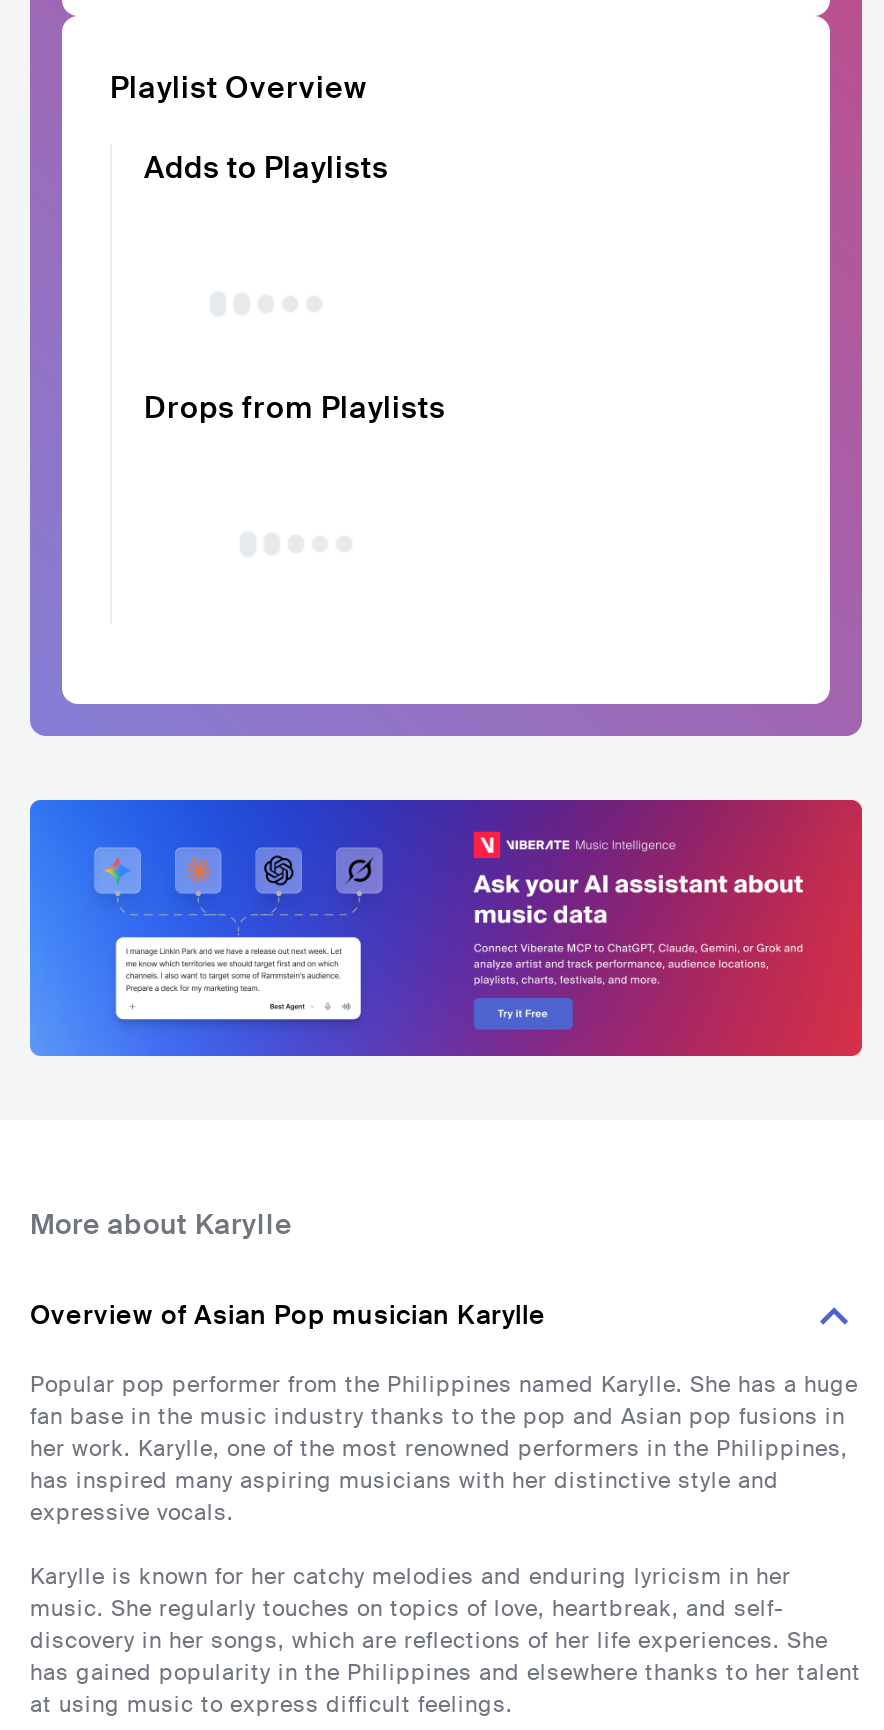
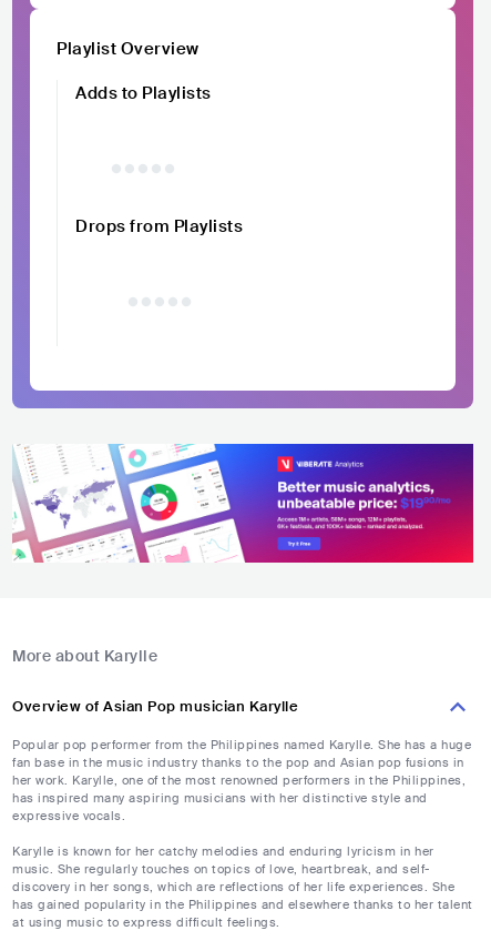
[28,798,864,1058] [image] -> [12,443,474,564] [image]

